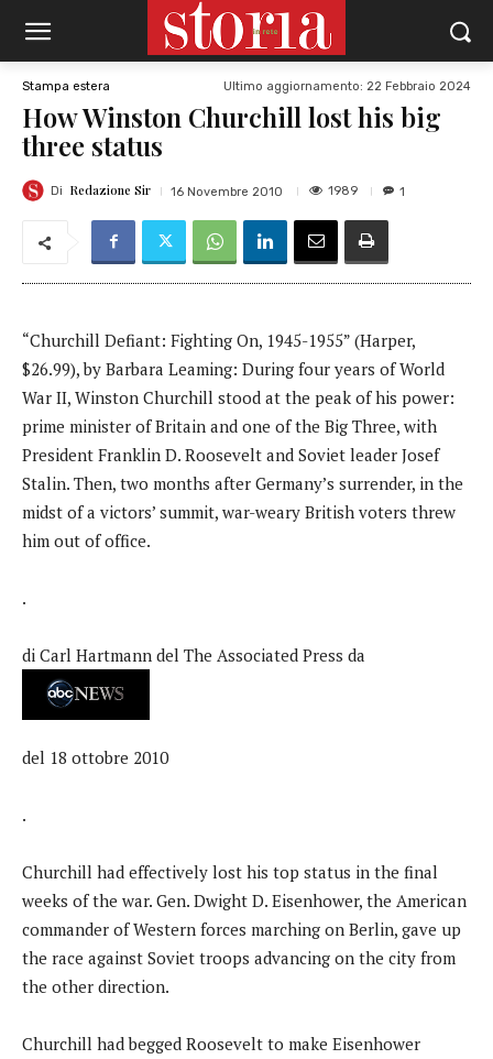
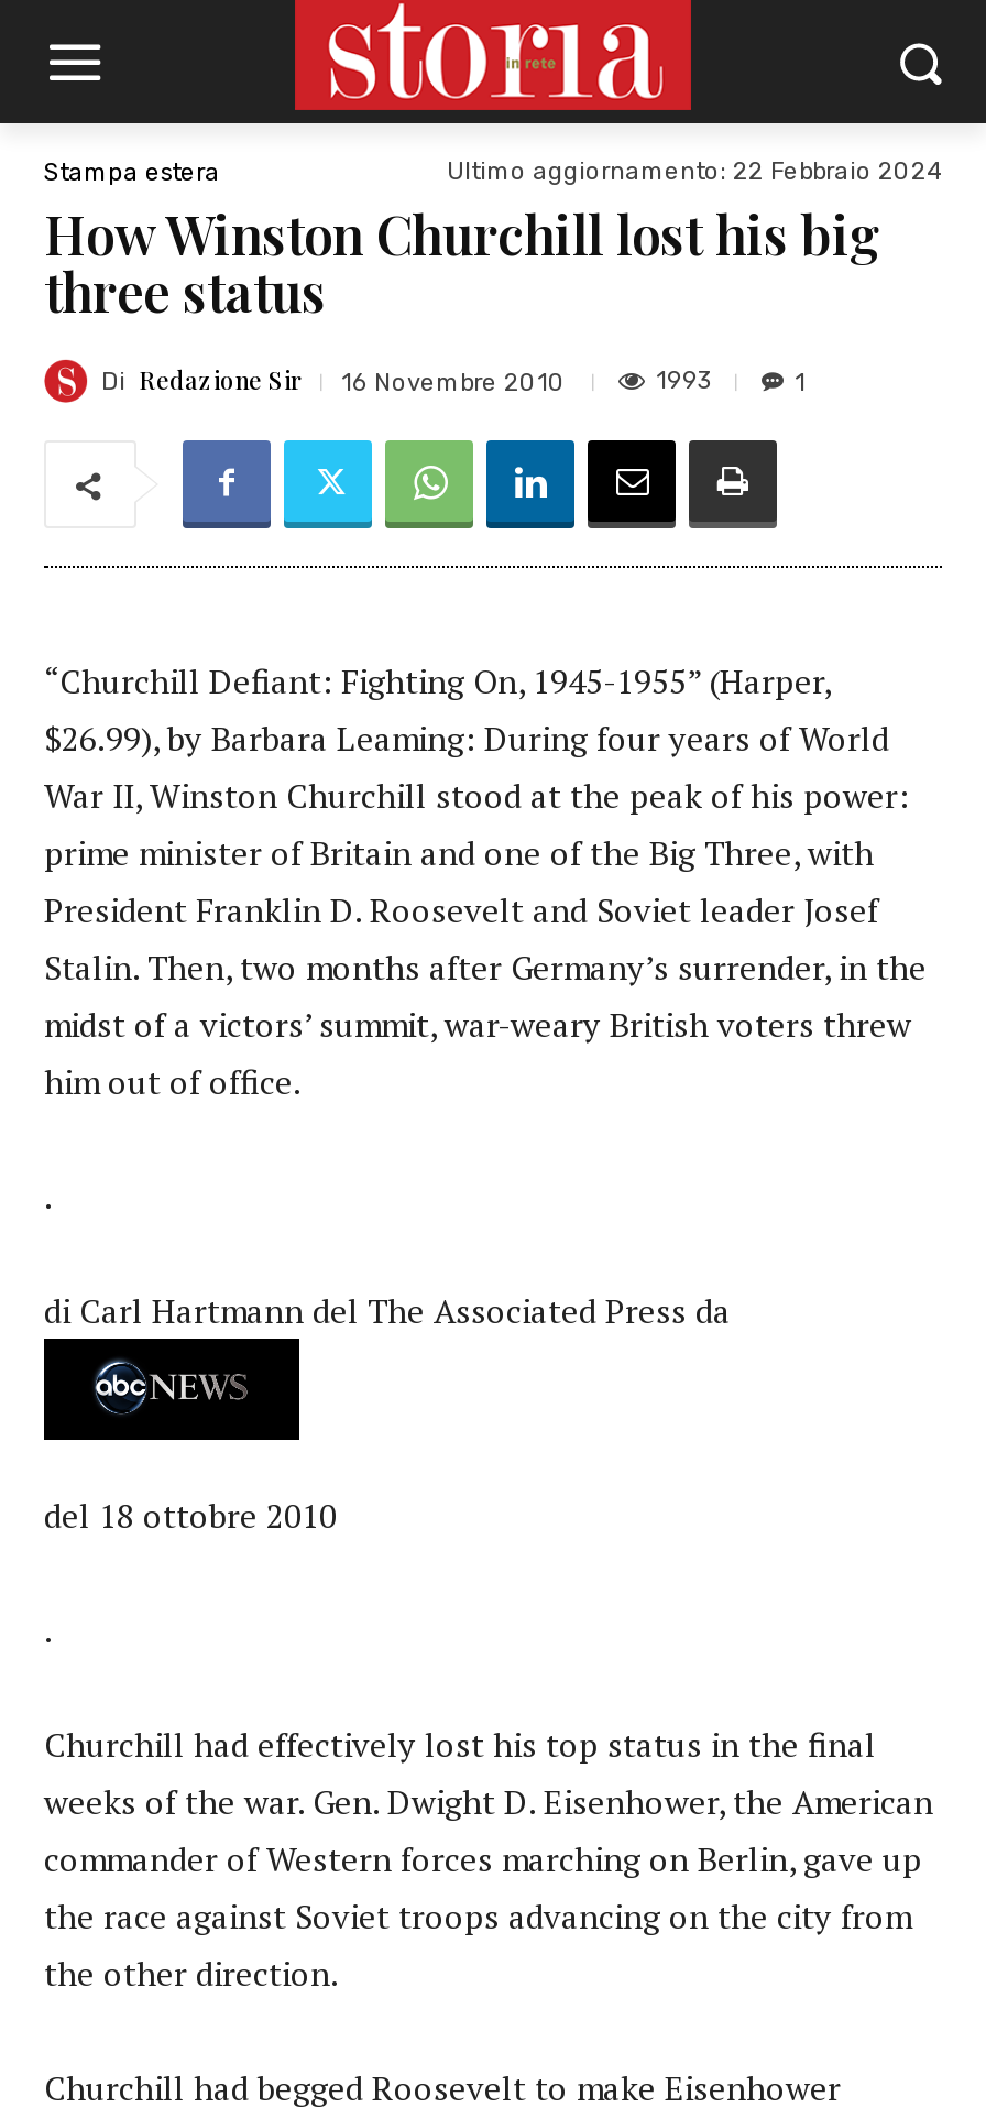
[328,184,358,198] 1989 -> [656,368,711,396] 1993

